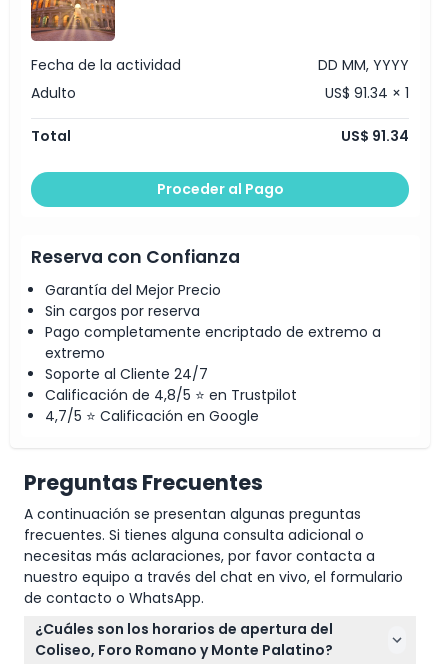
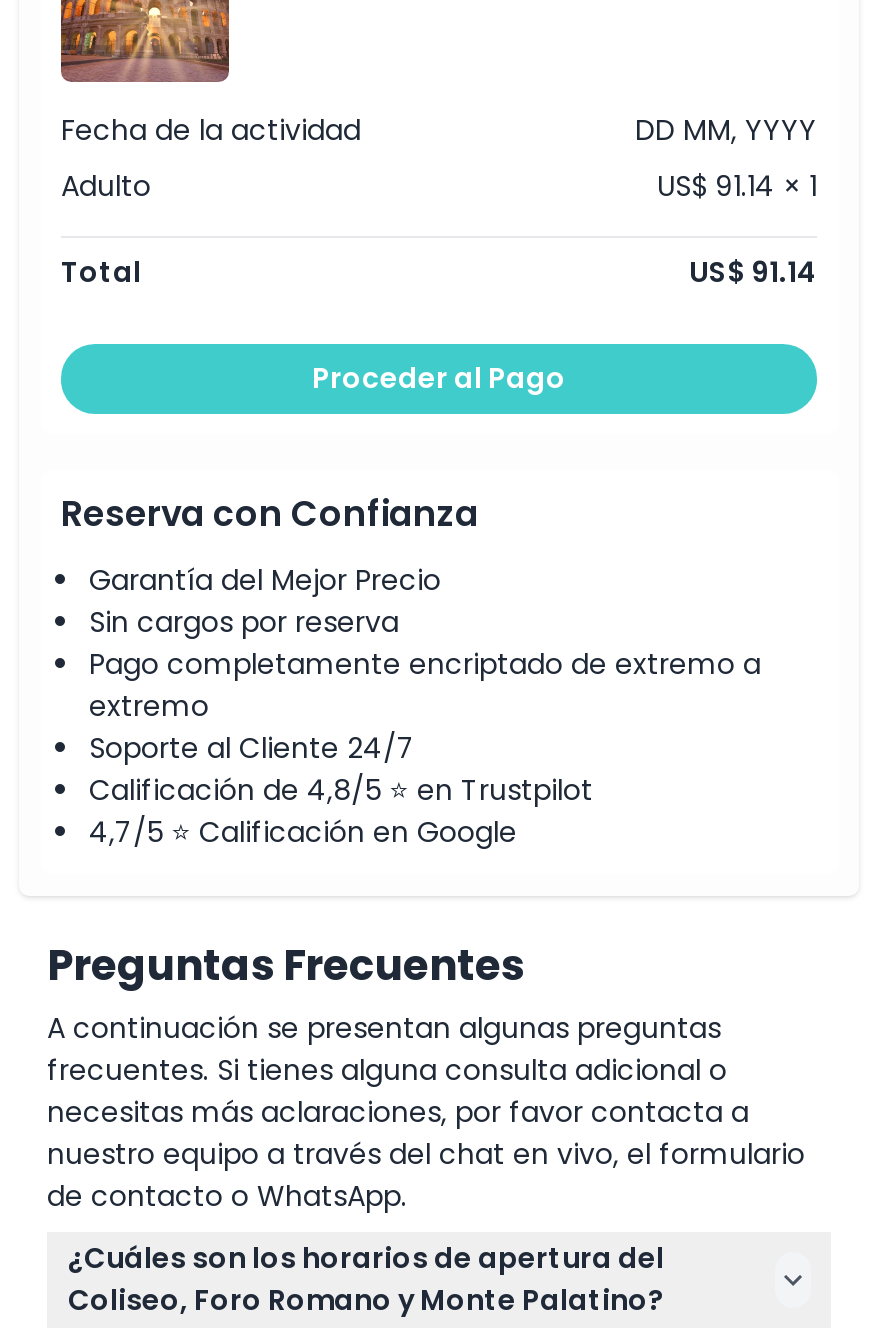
[325,83,409,103] US$ 91.34 × 1 -> [657,166,817,206] US$ 91.14 × 1
[341,126,409,146] US$ 91.34 -> [689,252,817,292] US$ 91.14

